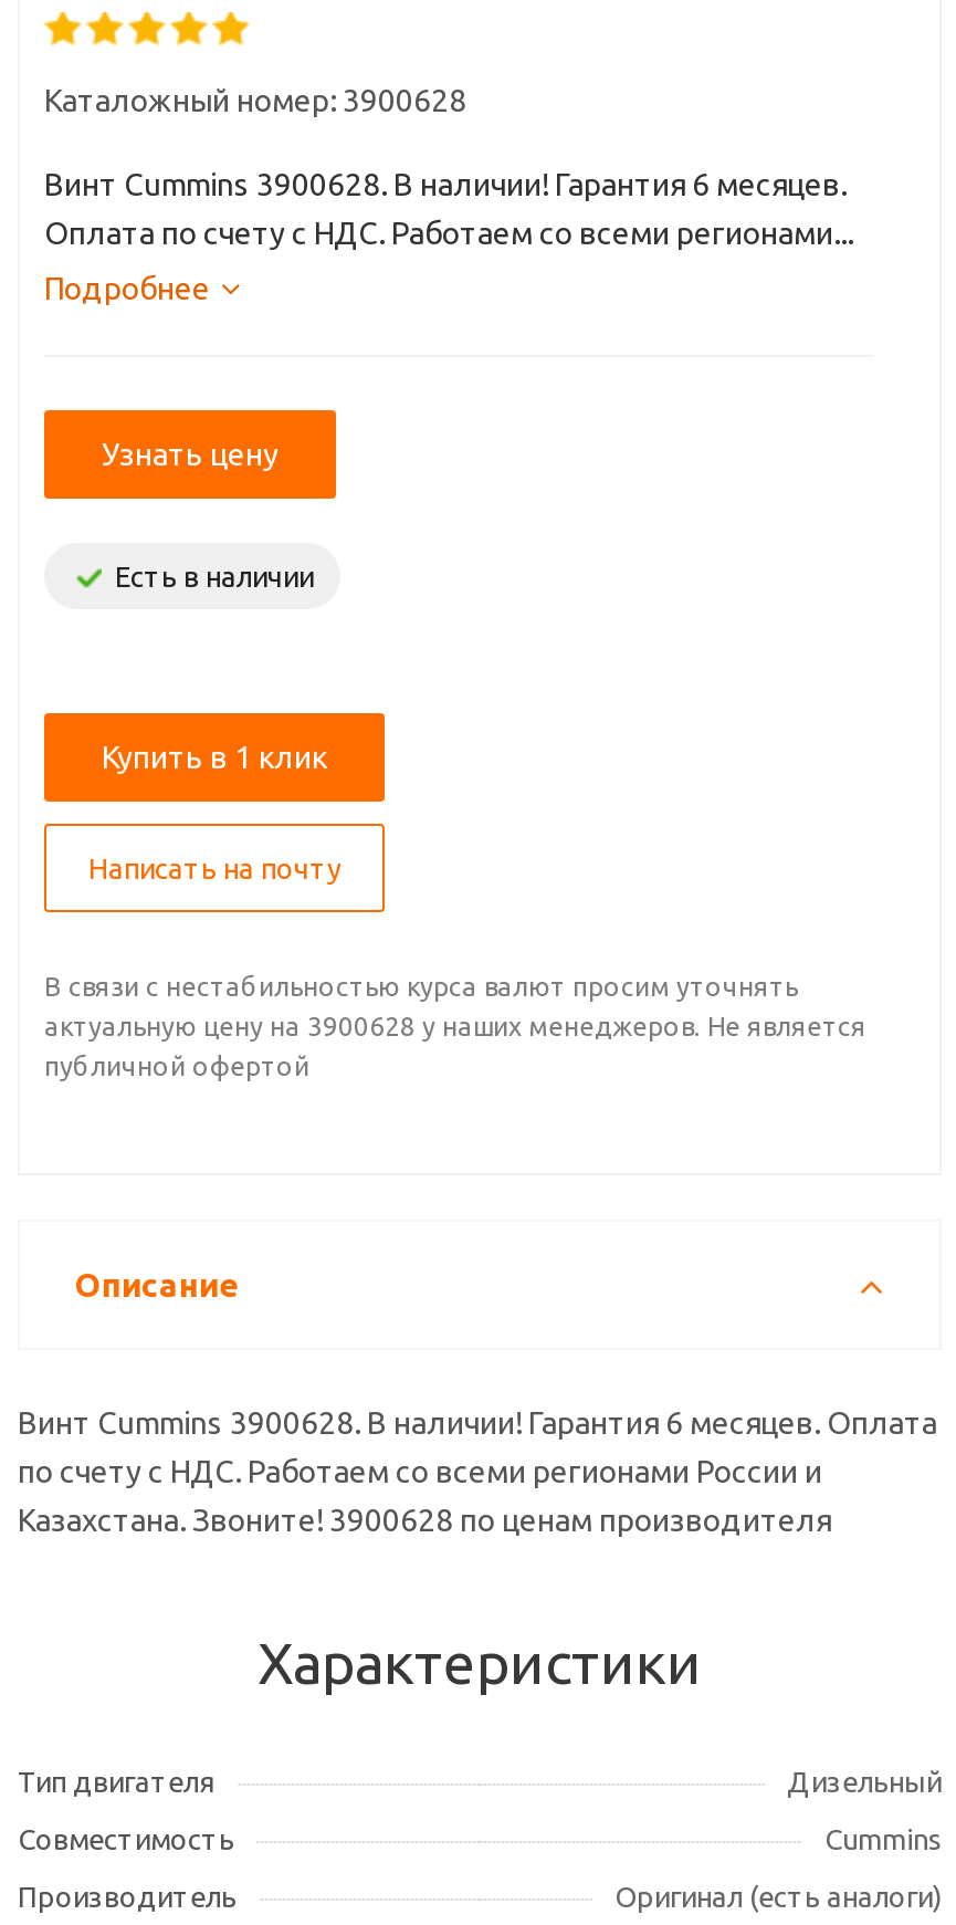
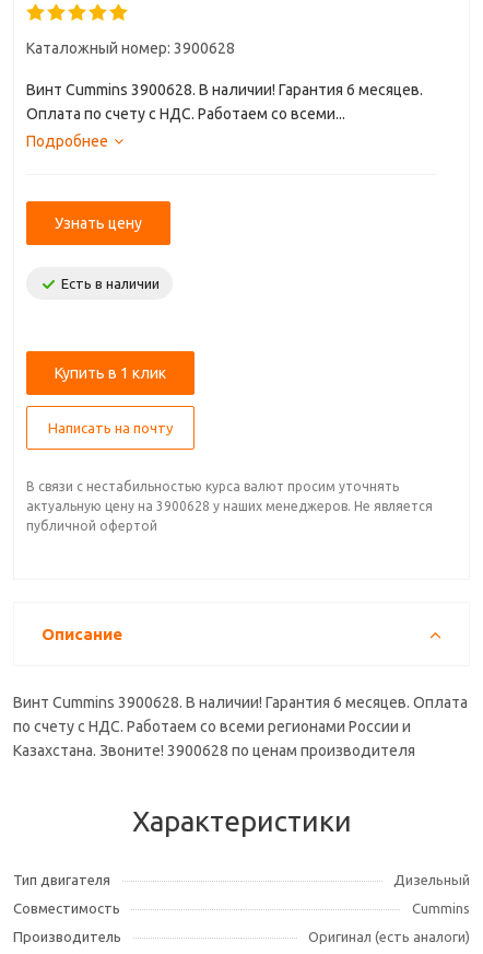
[44,216,853,251] Оплата по счету с НДС. Работаем со всеми регионами... -> [26,105,345,123] Оплата по счету с НДС. Работаем со всеми...

